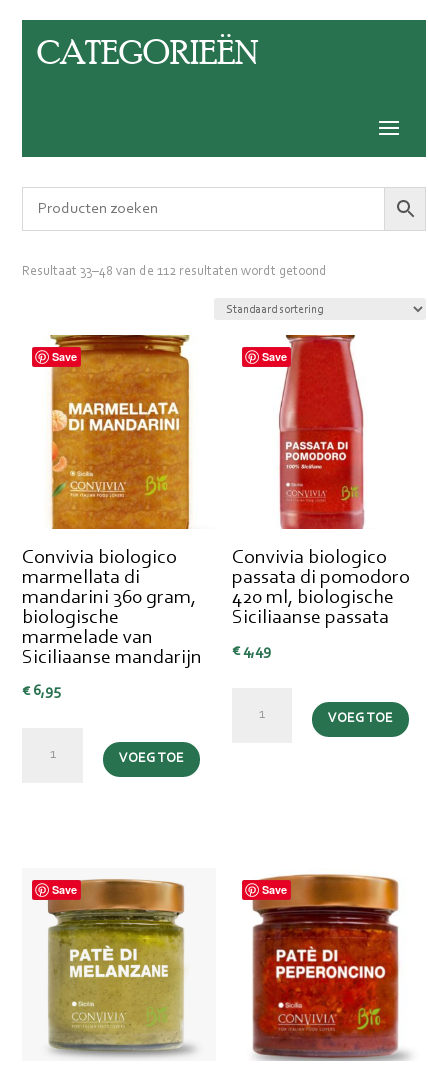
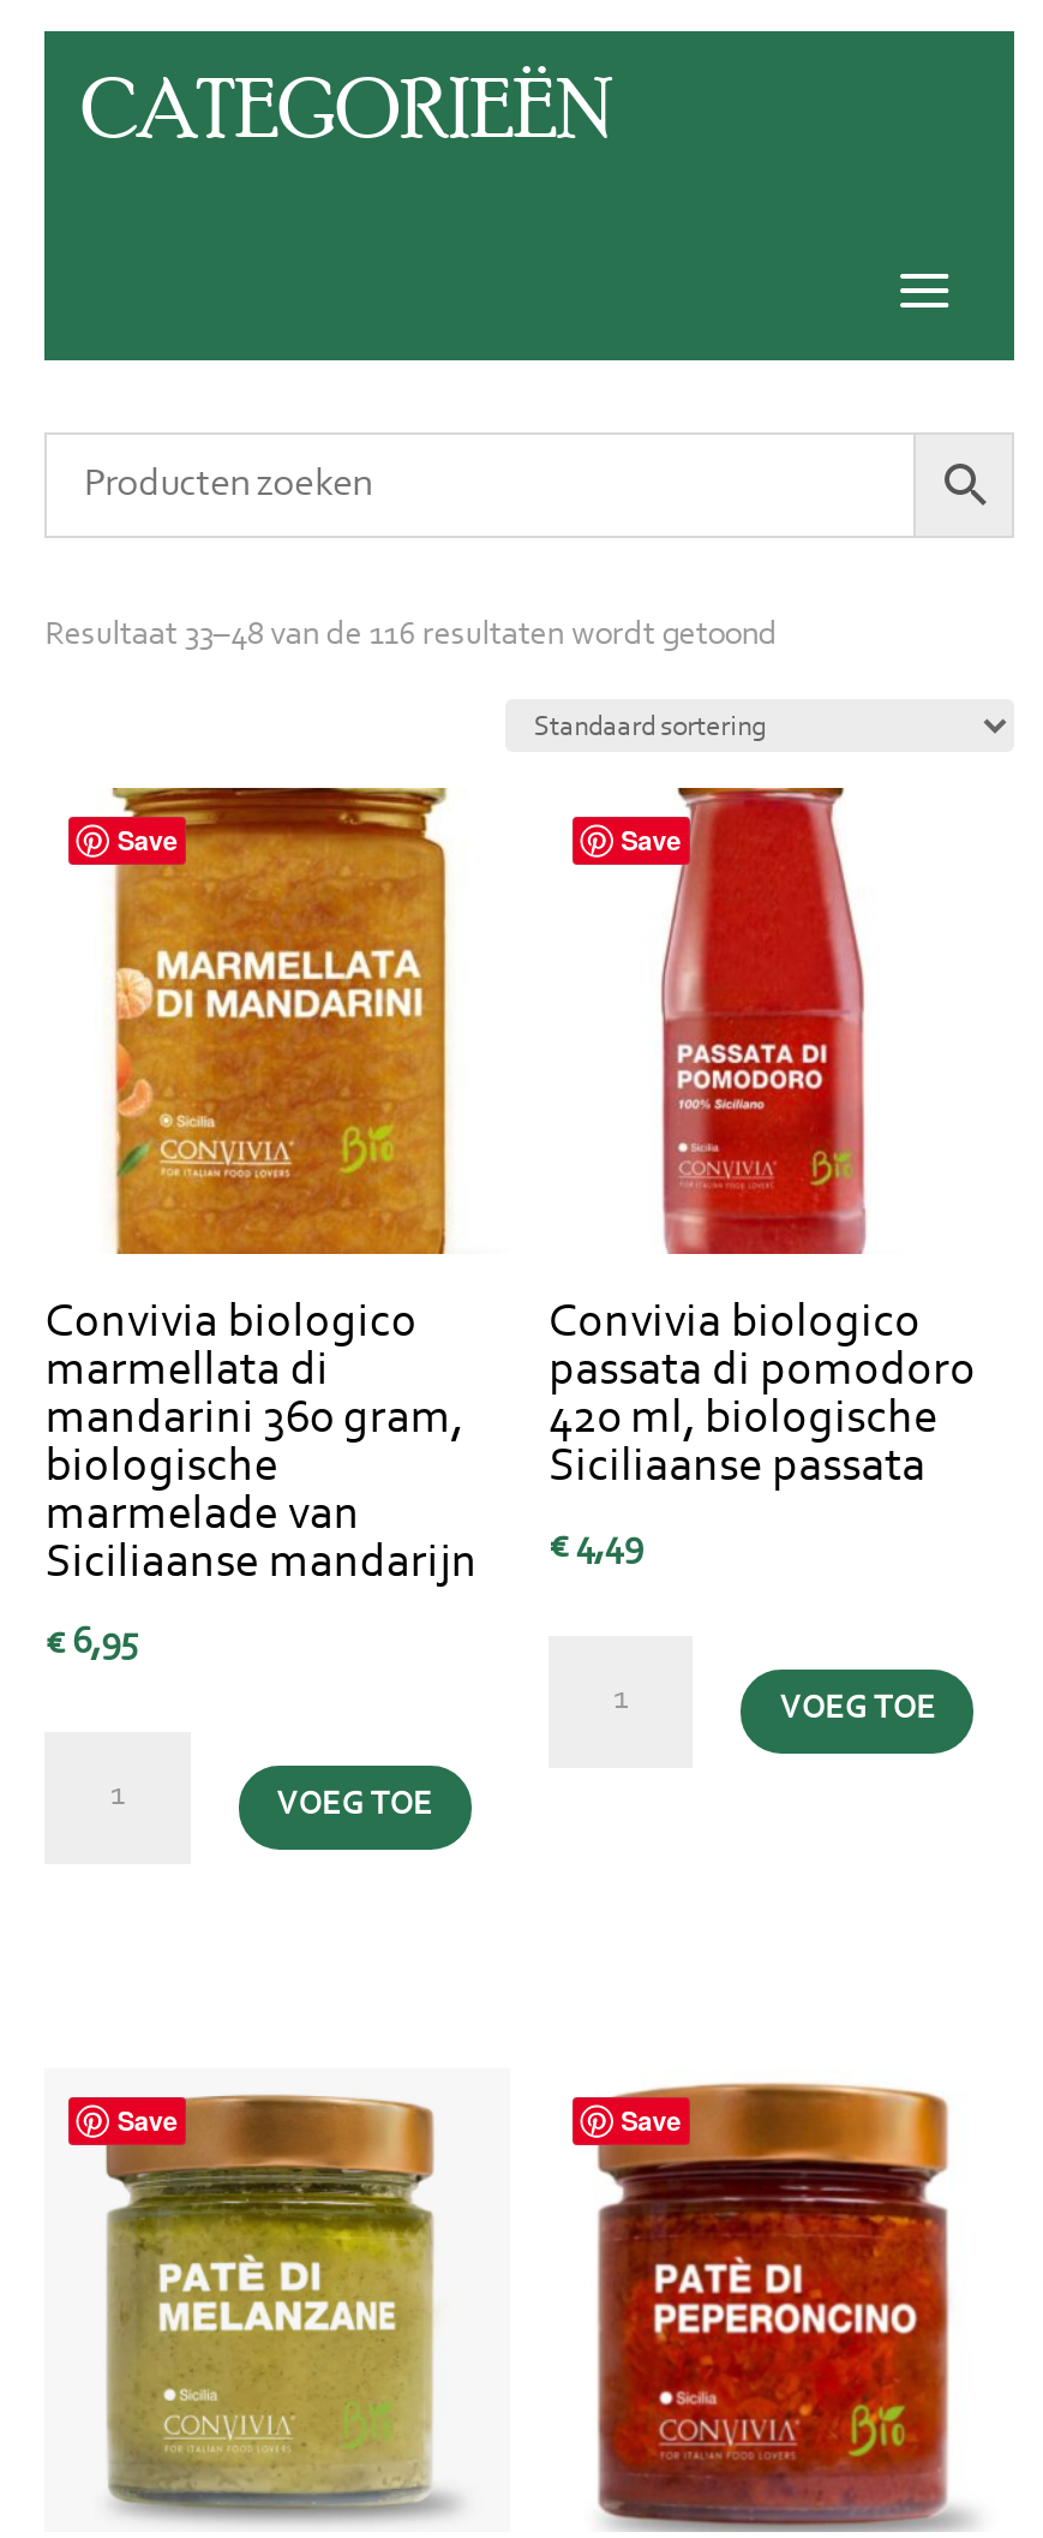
[22,265,327,279] Resultaat 33–48 van de 112 resultaten wordt getoond -> [45,620,778,653] Resultaat 33–48 van de 116 resultaten wordt getoond

